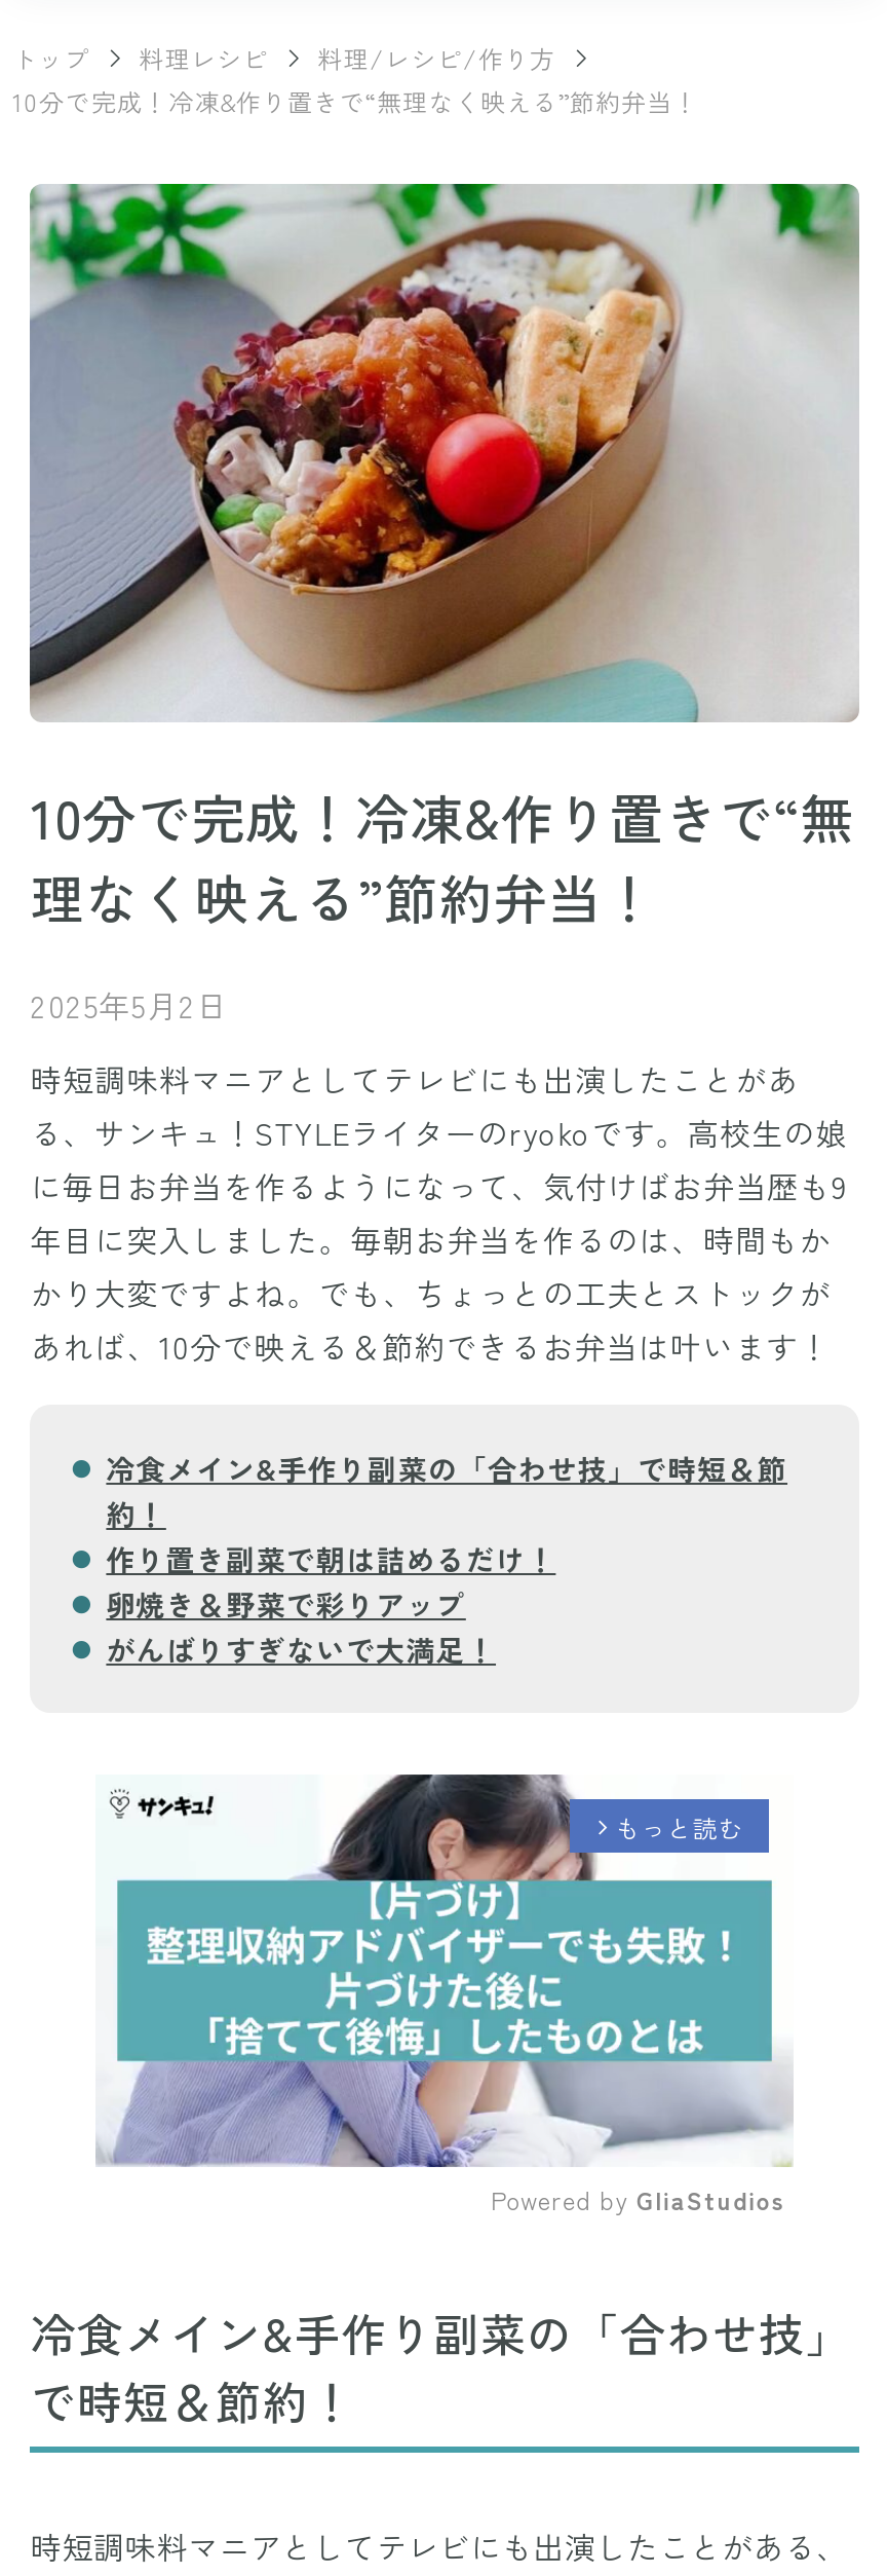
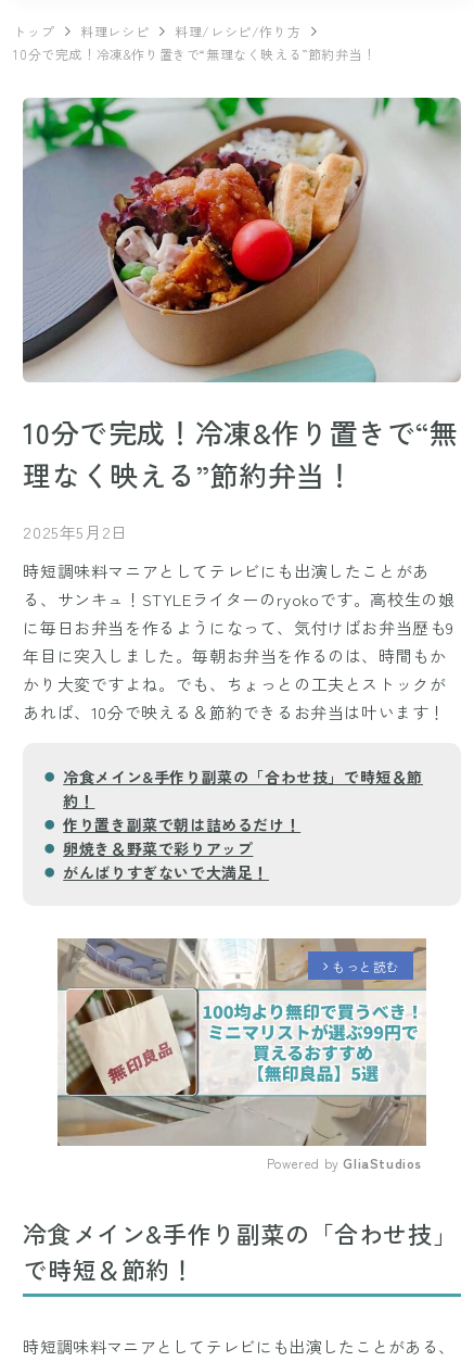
[95,1772,794,2167] [image] -> [56,937,427,1147] [image]

